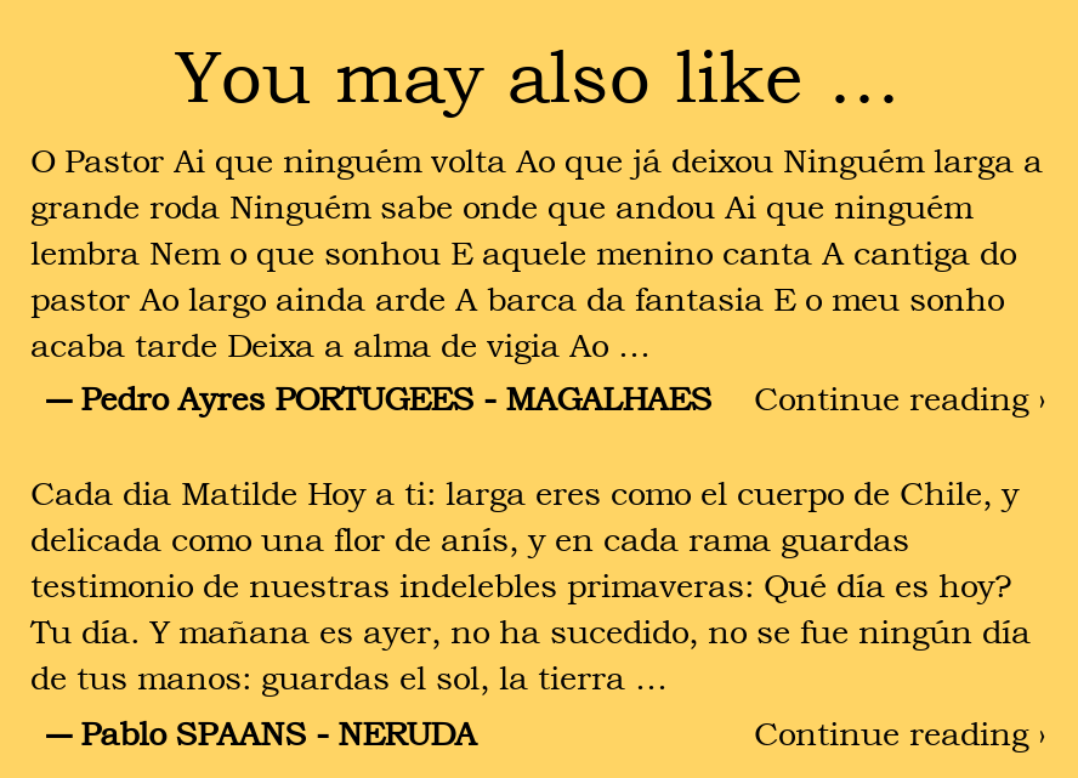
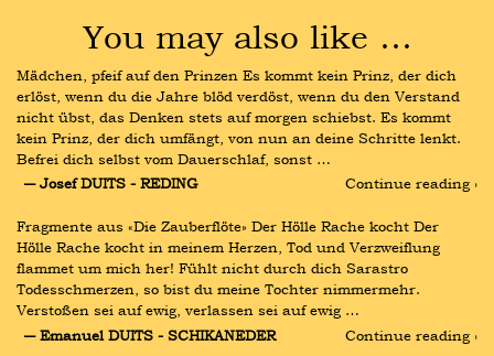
[30,138,1043,421] O Pastor Ai que ninguém volta Ao que já deixou Ninguém larga a | grande roda Ninguém sabe onde que andou Ai que ninguém | lembra Nem o que sonhou E aquele menino canta A cantiga do | pastor Ao largo ainda arde A barca da fantasia E o meu sonho | acaba tarde Deixa a alma de vigia Ao … | ― Pedro Ayres PORTUGEES - MAGALHAES -> [17,65,461,193] Mädchen, pfeif auf den Prinzen Es kommt kein Prinz, der dich | erlöst, wenn du die Jahre blöd verdöst, wenn du den Verstand | nicht übst, das Denken stets auf morgen schiebst. Es kommt | kein Prinz, der dich umfängt, von nun an deine Schritte lenkt. | Befrei dich selbst vom Dauerschlaf, sonst … | ― Josef DUITS - REDING
[30,472,1031,754] Cada dia Matilde Hoy a ti: larga eres como el cuerpo de Chile, y | delicada como una flor de anís, y en cada rama guardas | testimonio de nuestras indelebles primaveras: Qué día es hoy? | Tu día. Y mañana es ayer, no ha sucedido, no se fue ningún día | de tus manos: guardas el sol, la tierra … | ― Pablo SPAANS - NERUDA -> [17,216,440,345] Fragmente aus «Die Zauberflöte» Der Hölle Rache kocht Der | Hölle Rache kocht in meinem Herzen, Tod und Verzweiflung | flammet um mich her! Fühlt nicht durch dich Sarastro | Todesschmerzen, so bist du meine Tochter nimmermehr. | Verstoßen sei auf ewig, verlassen sei auf ewig … | ― Emanuel DUITS - SCHIKANEDER

